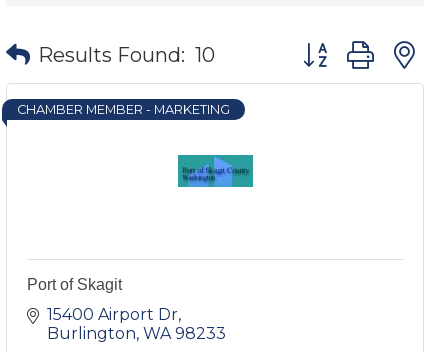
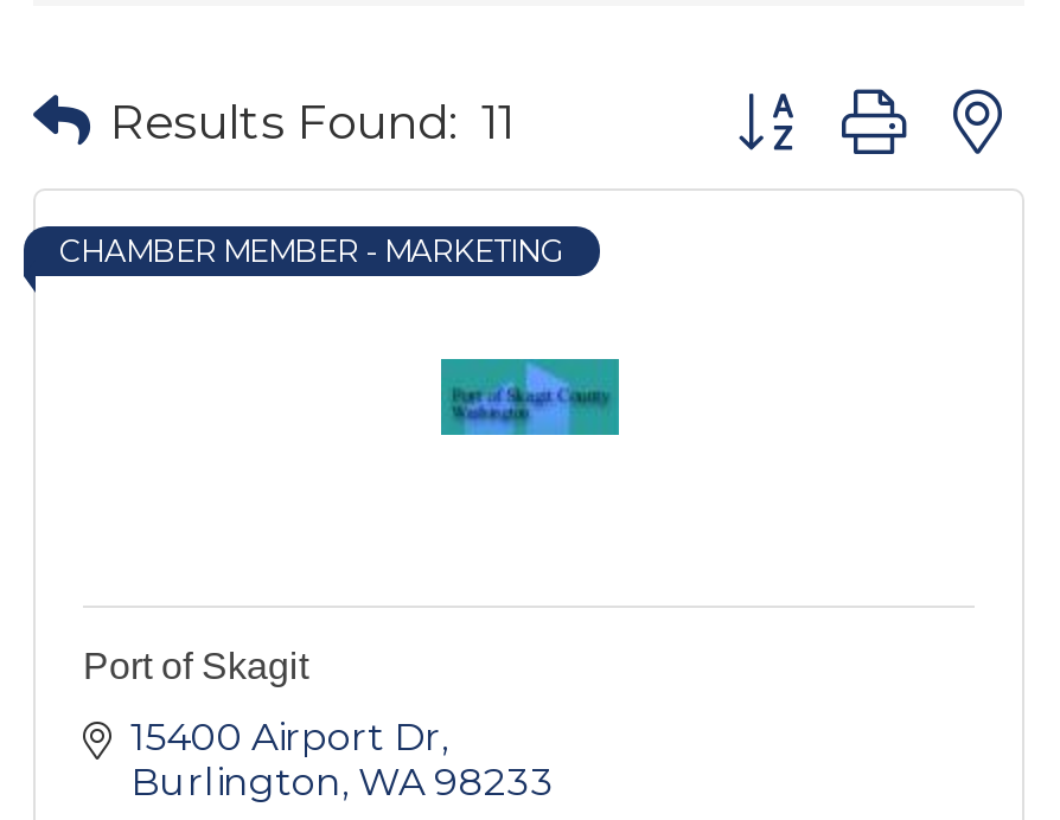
[38,43,215,67] Results Found: 10 -> [109,95,515,151] Results Found: 11

